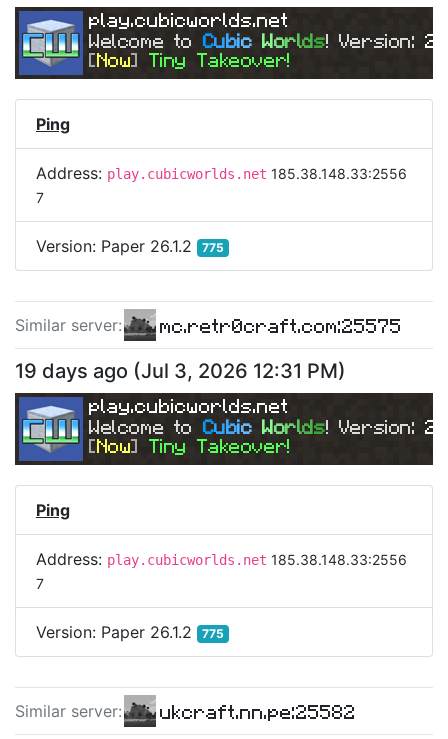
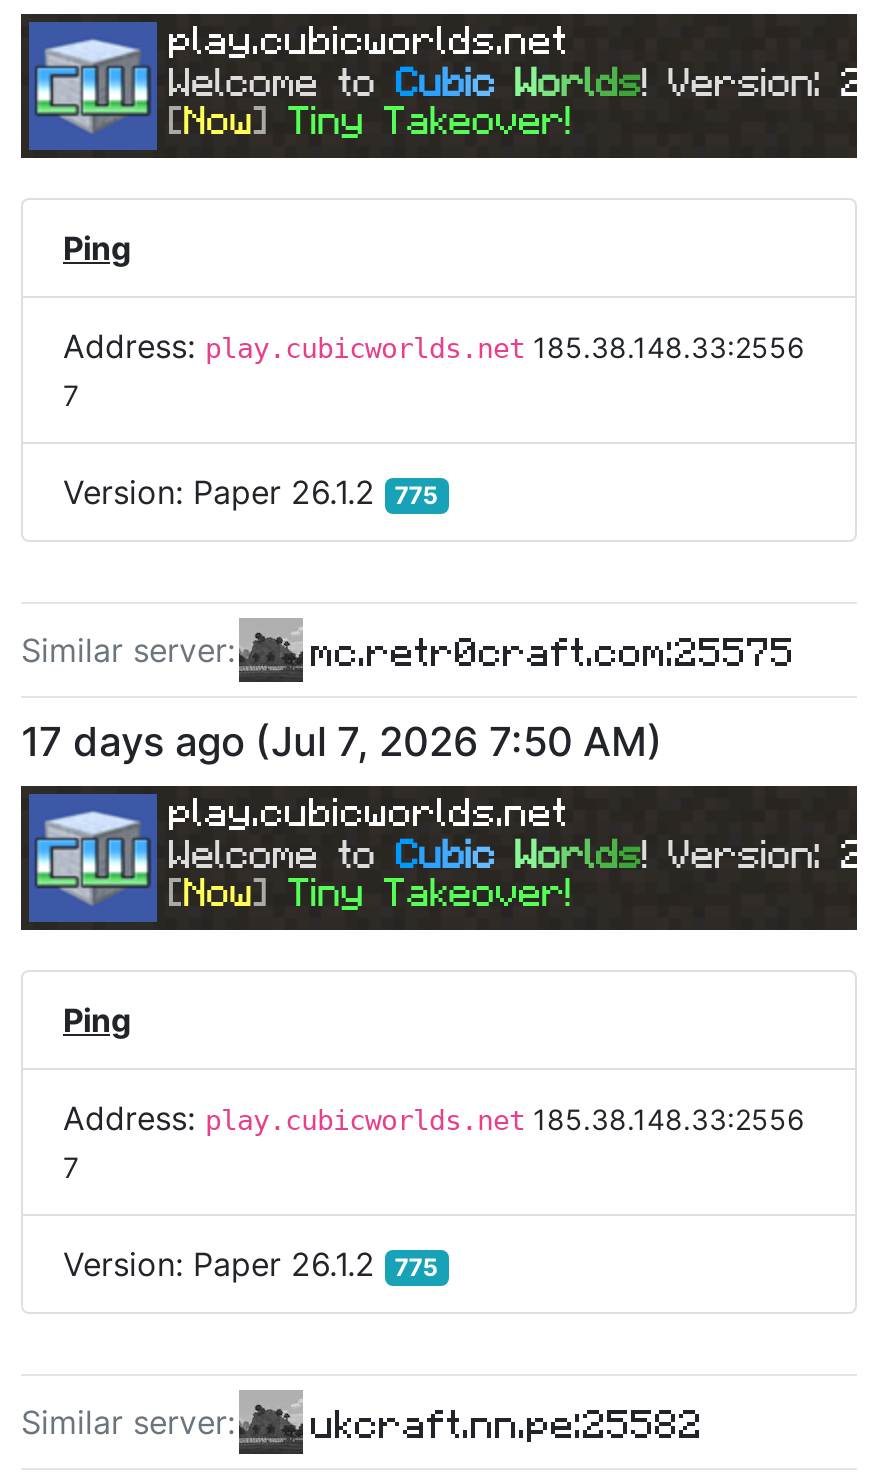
[15,359,346,383] 19 days ago (Jul 3, 2026 12:31 PM) -> [21,718,663,766] 17 days ago (Jul 7, 2026 7:50 AM)

